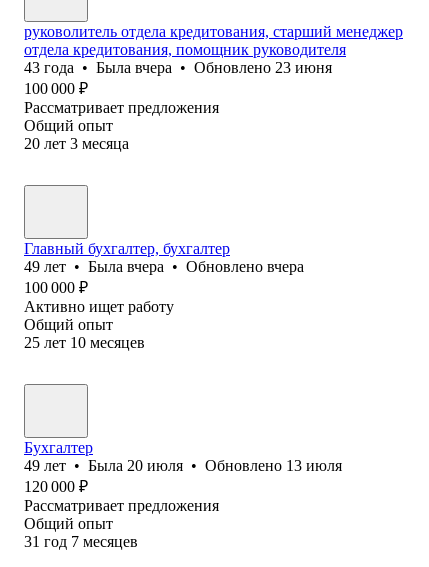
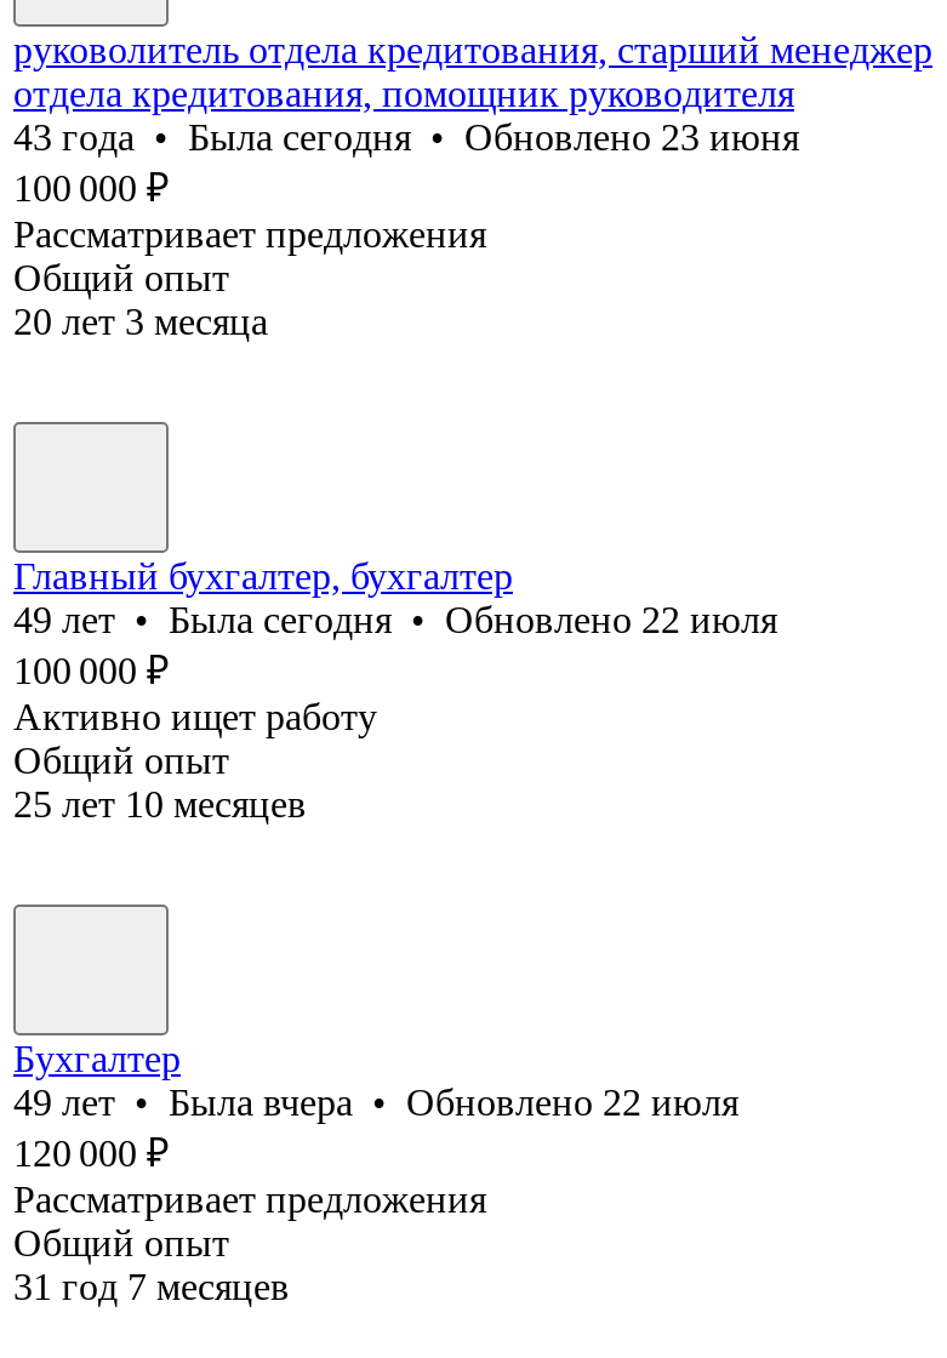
[24,59,332,76] 43 года • Была вчера • Обновлено 23 июня -> [13,116,799,157] 43 года • Была сегодня • Обновлено 23 июня
[24,258,304,275] 49 лет • Была вчера • Обновлено вчера -> [13,599,777,640] 49 лет • Была сегодня • Обновлено 22 июля
[24,457,342,474] 49 лет • Была 20 июля • Обновлено 13 июля -> [13,1081,738,1123] 49 лет • Была вчера • Обновлено 22 июля

